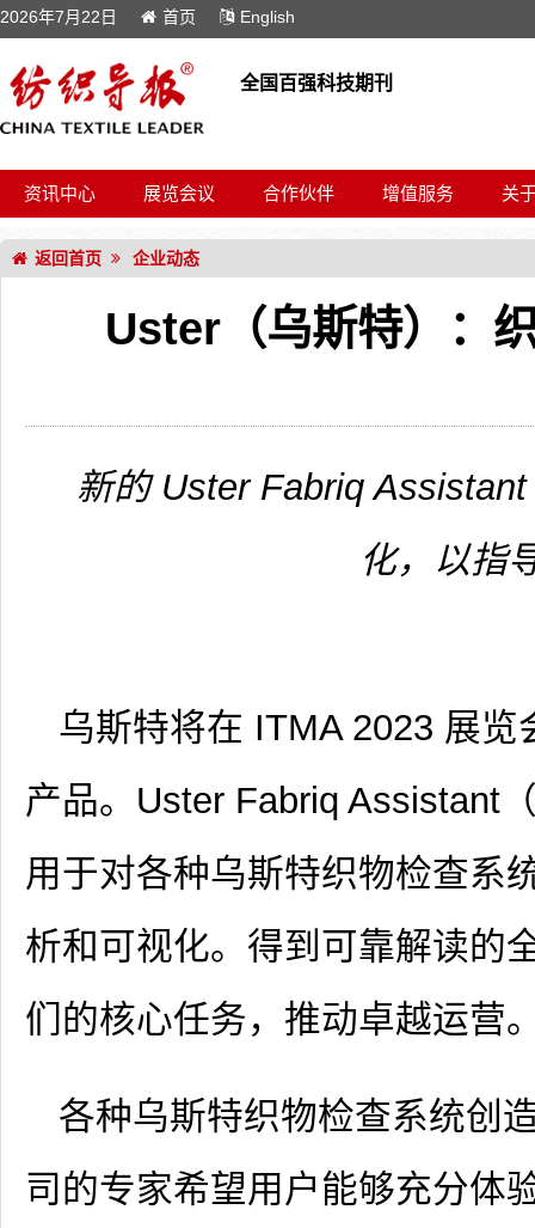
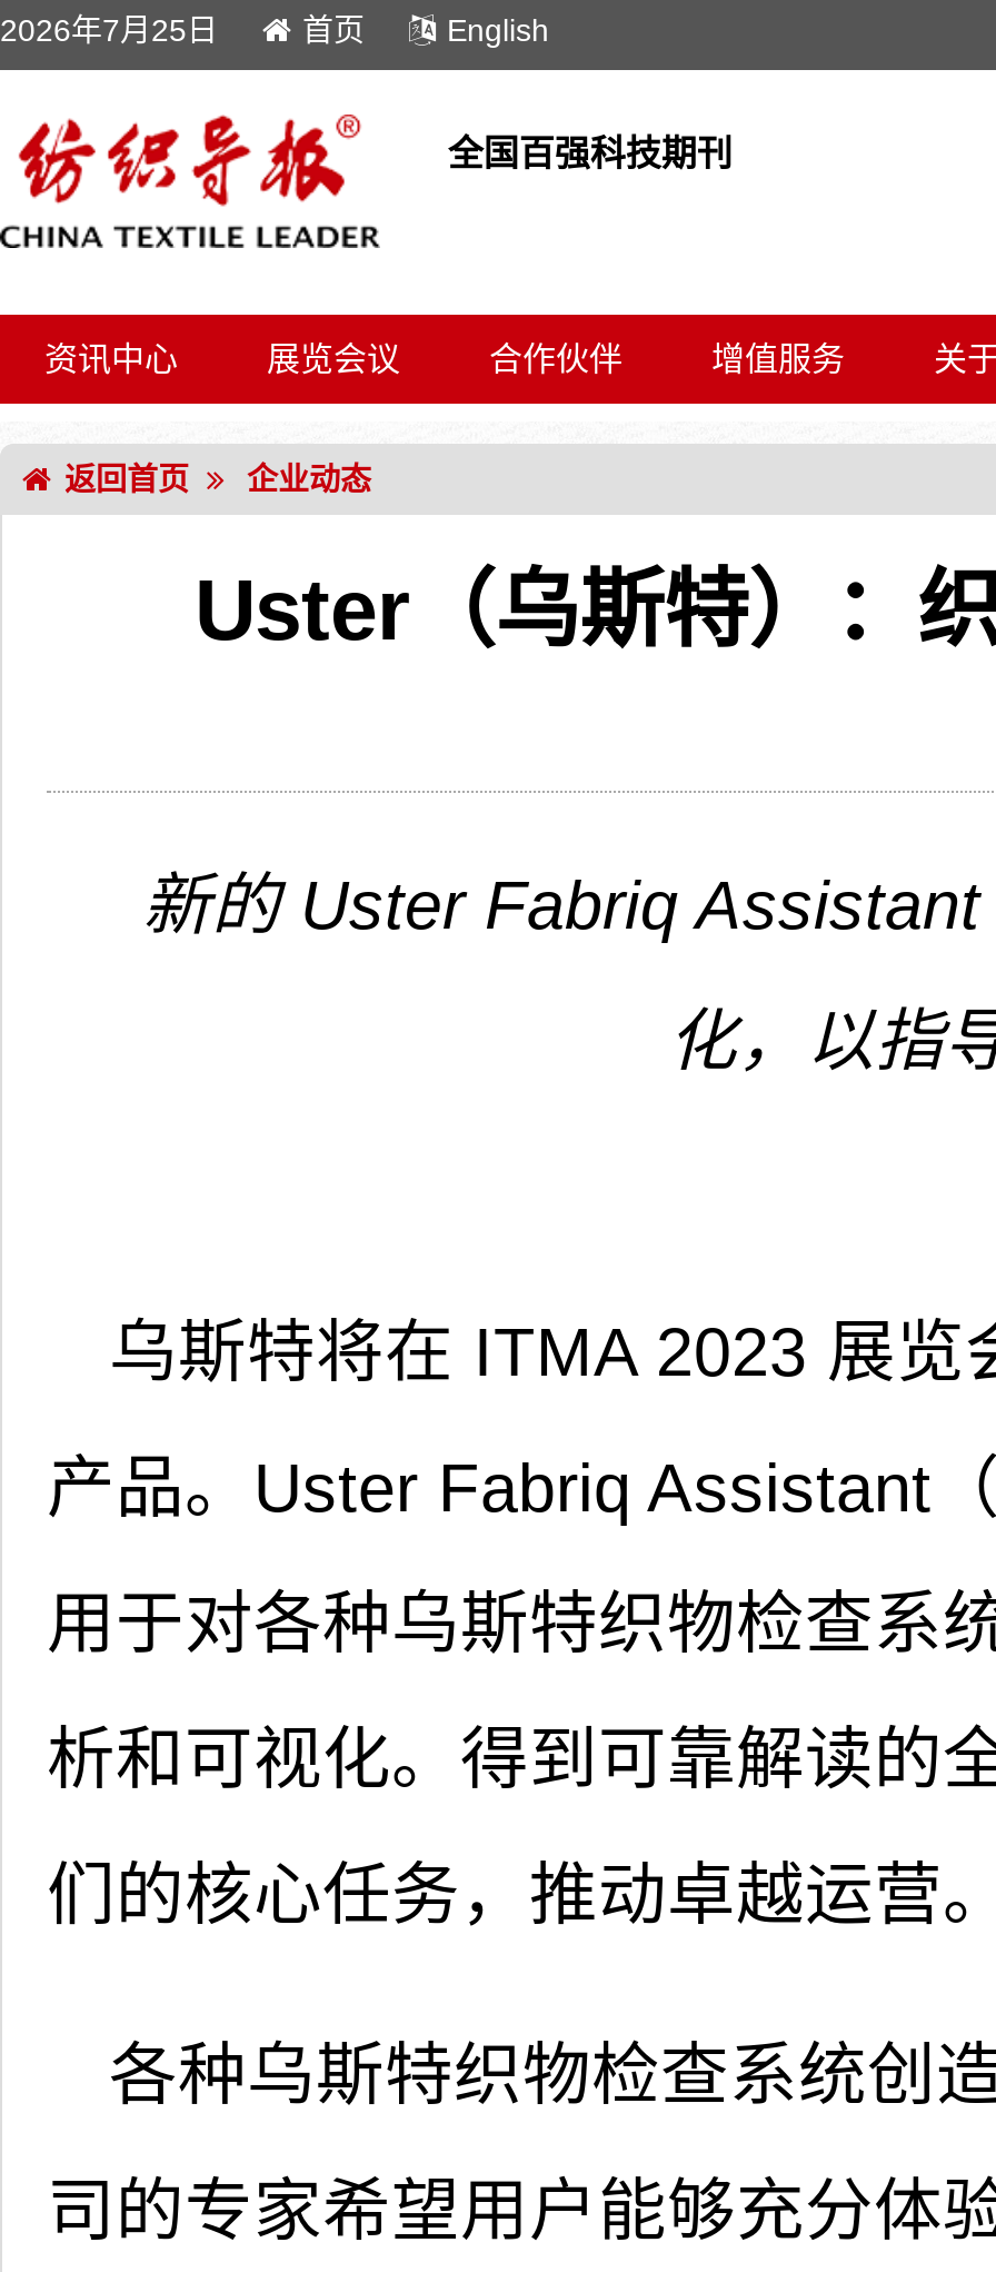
[0,7,117,26] 2026年7月22日 -> [0,12,218,48] 2026年7月25日

